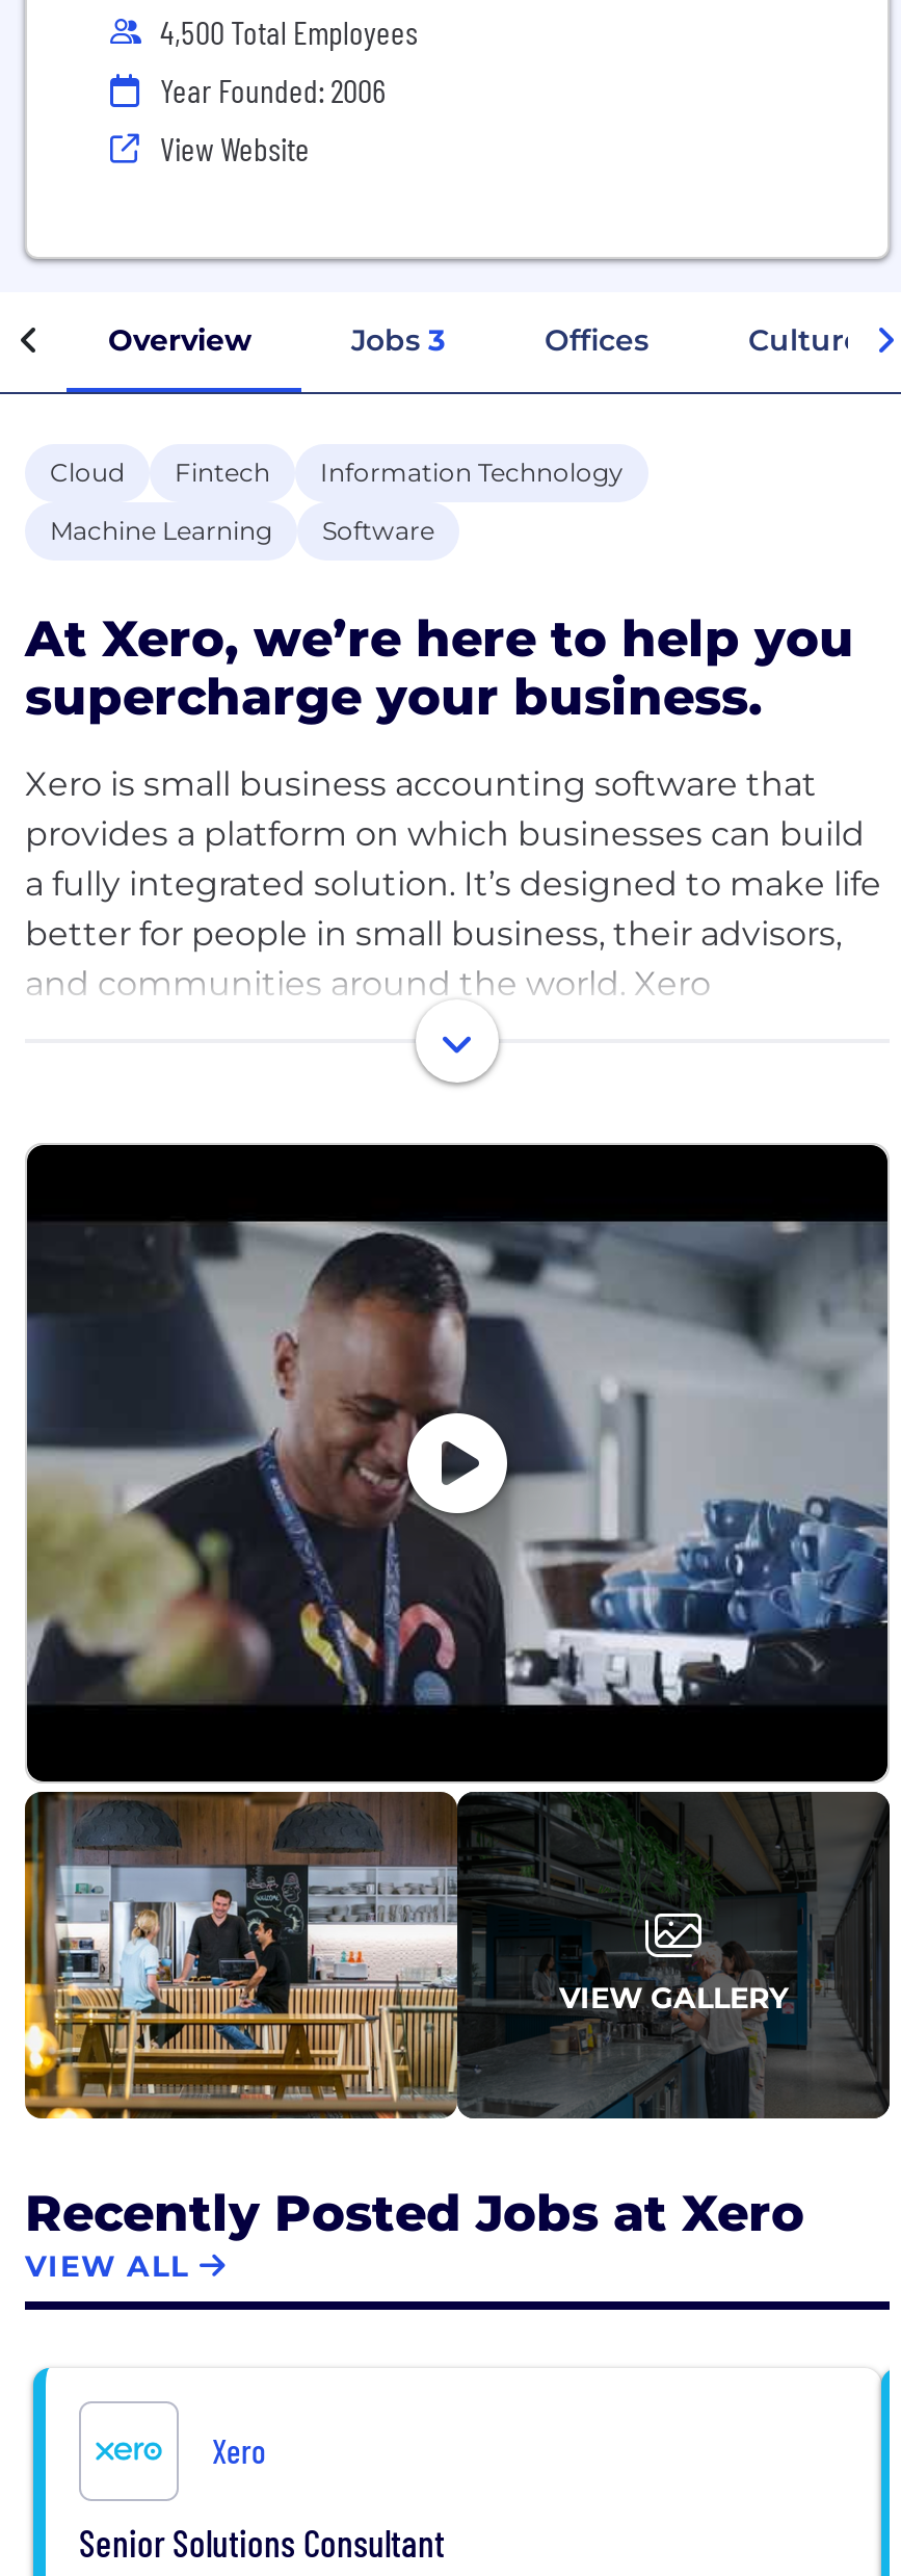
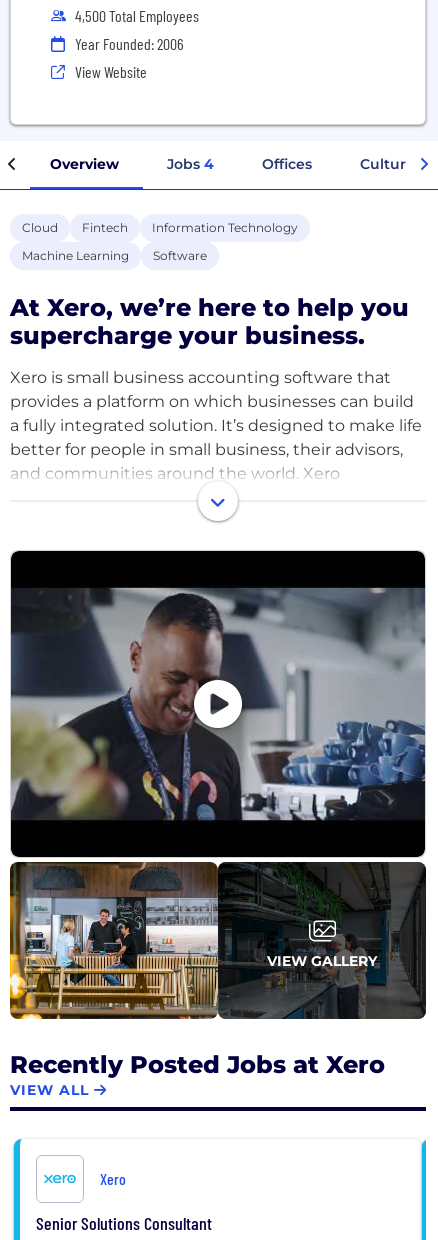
[351,321,445,359] Jobs 3 -> [167,155,214,173] Jobs 4

